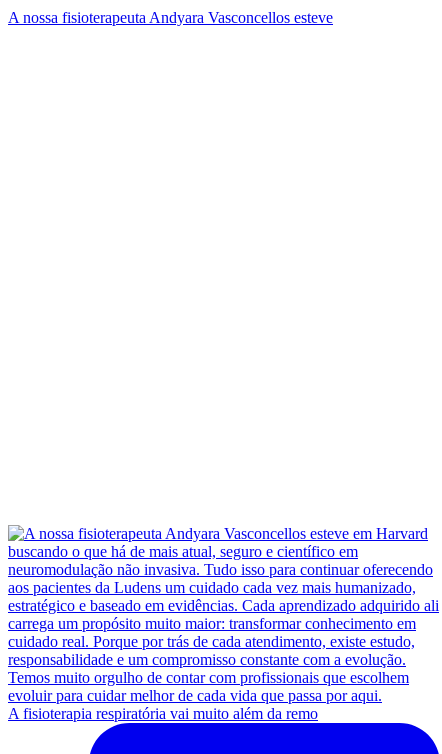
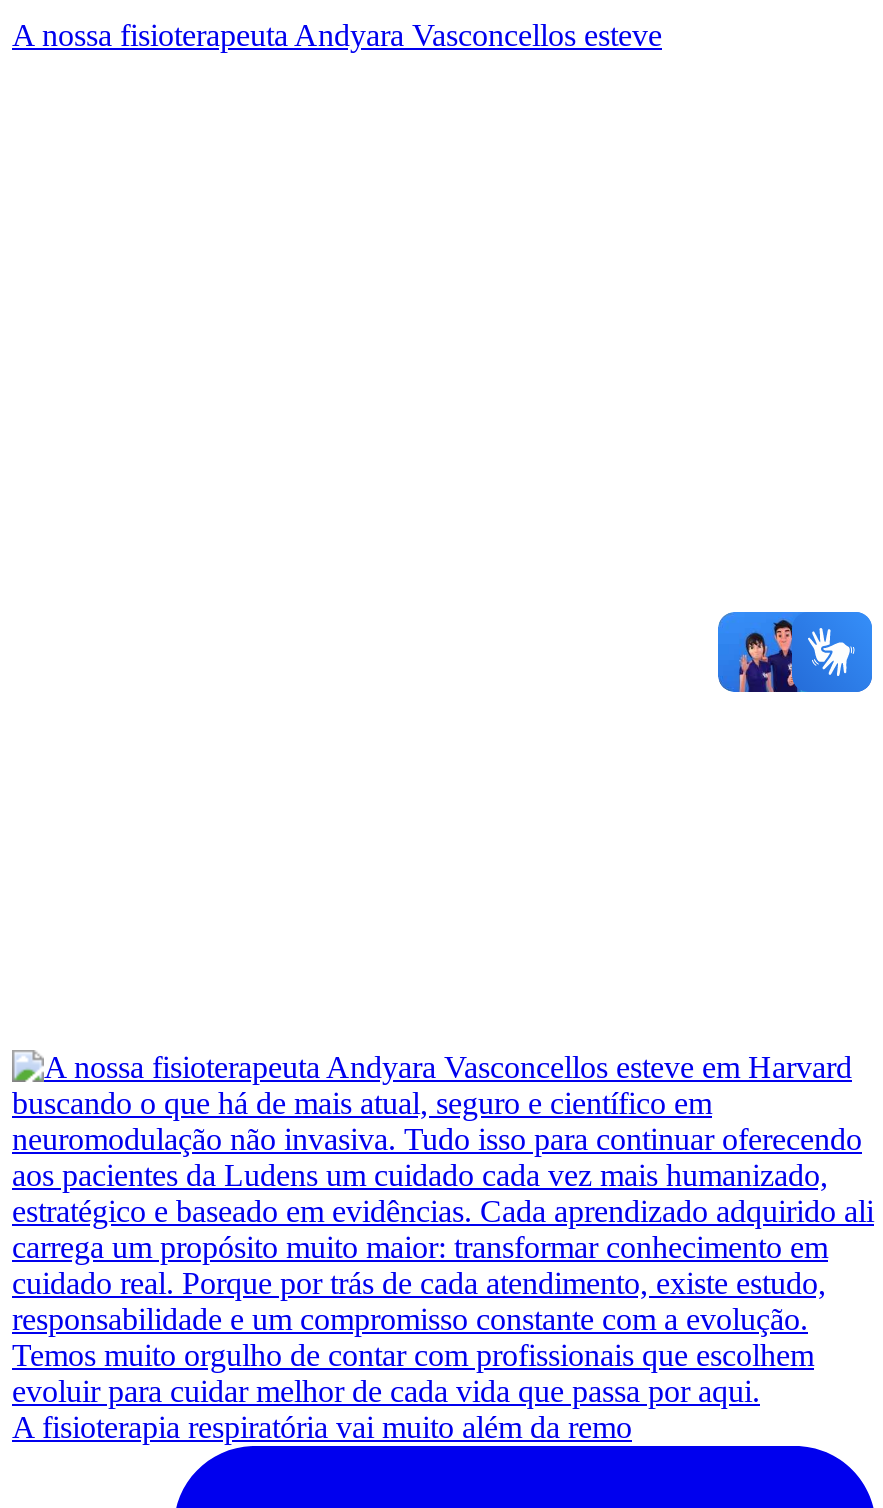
none -> [716,610,874,694] [image]

